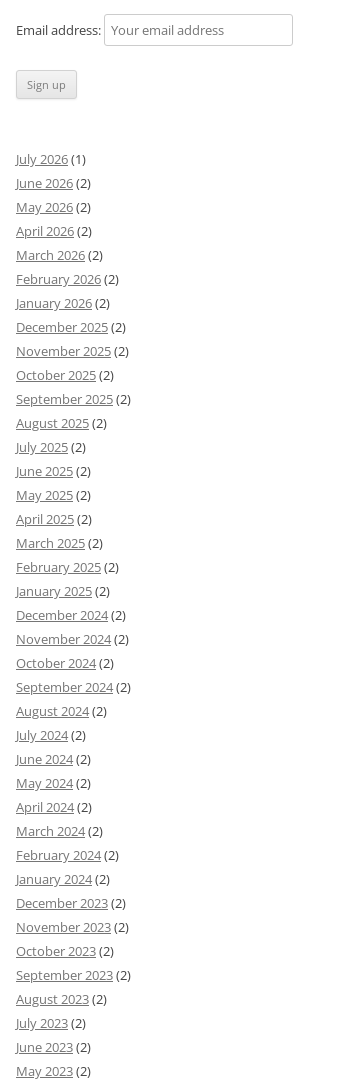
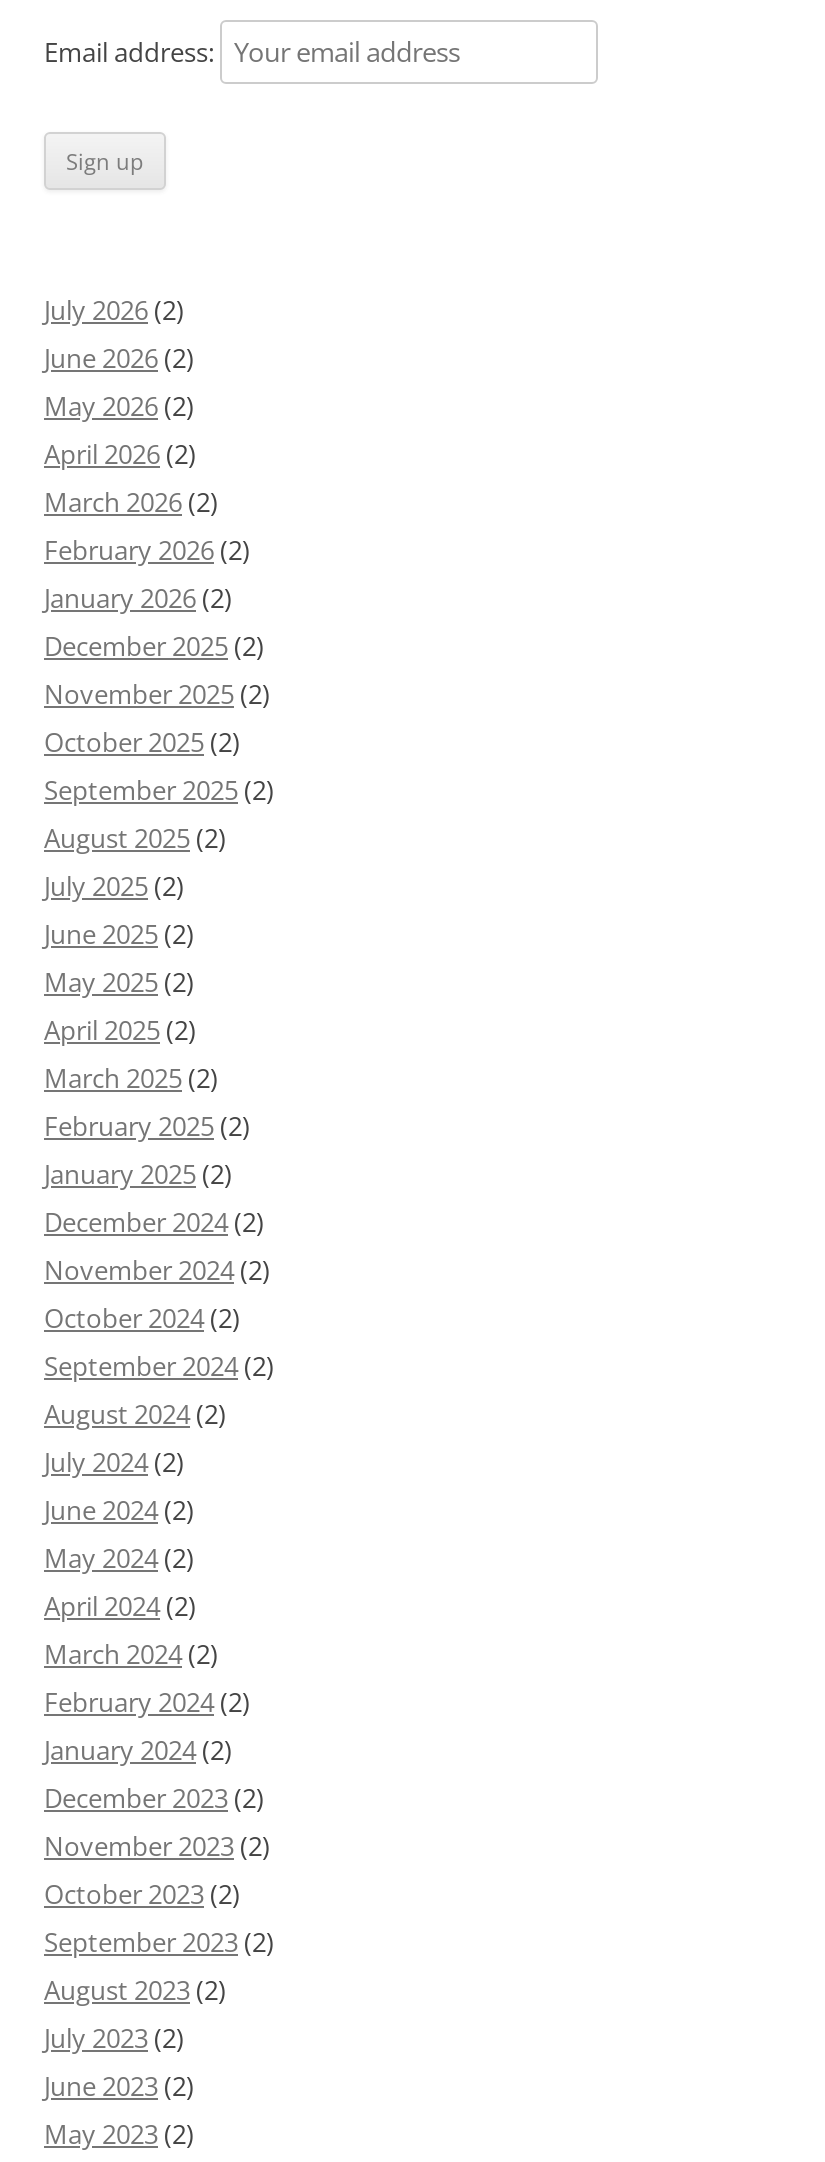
[16,150,86,168] July 2026 (1) -> [44,292,184,328] July 2026 (2)

